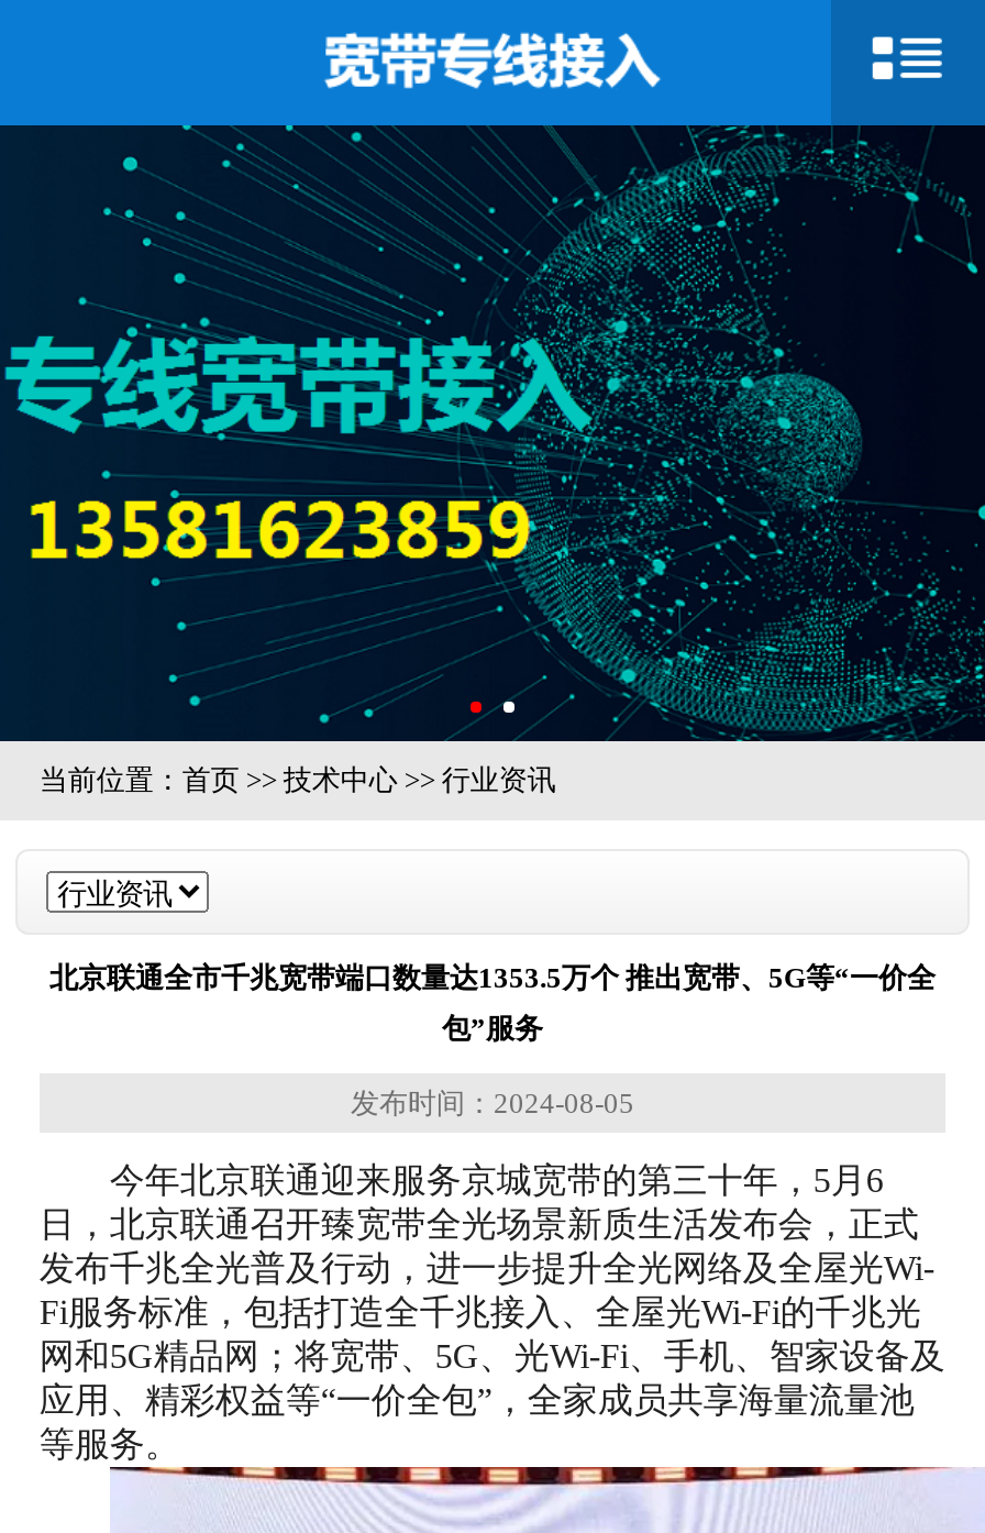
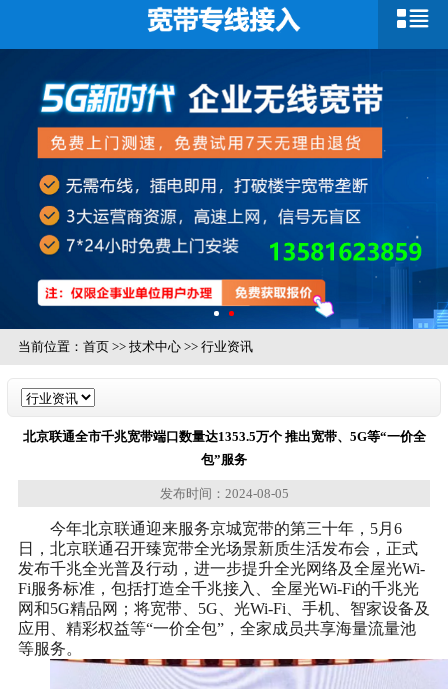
[7,125,978,743] [image] -> [3,49,445,330] [image]

